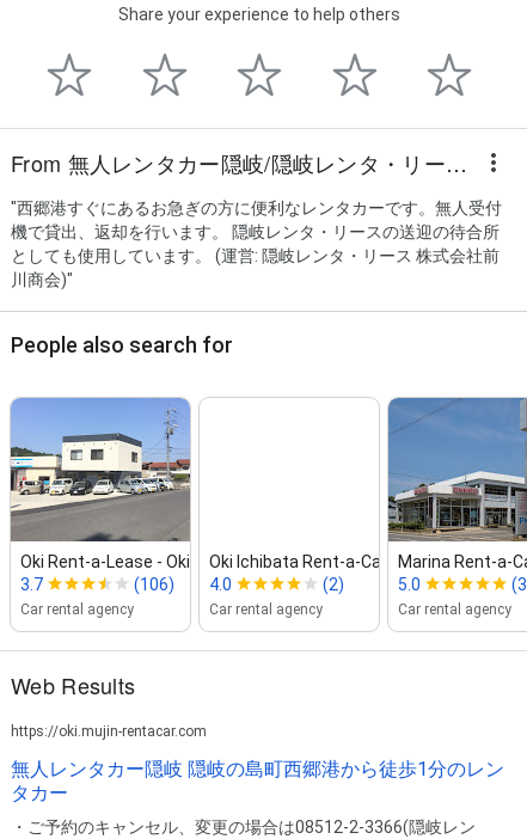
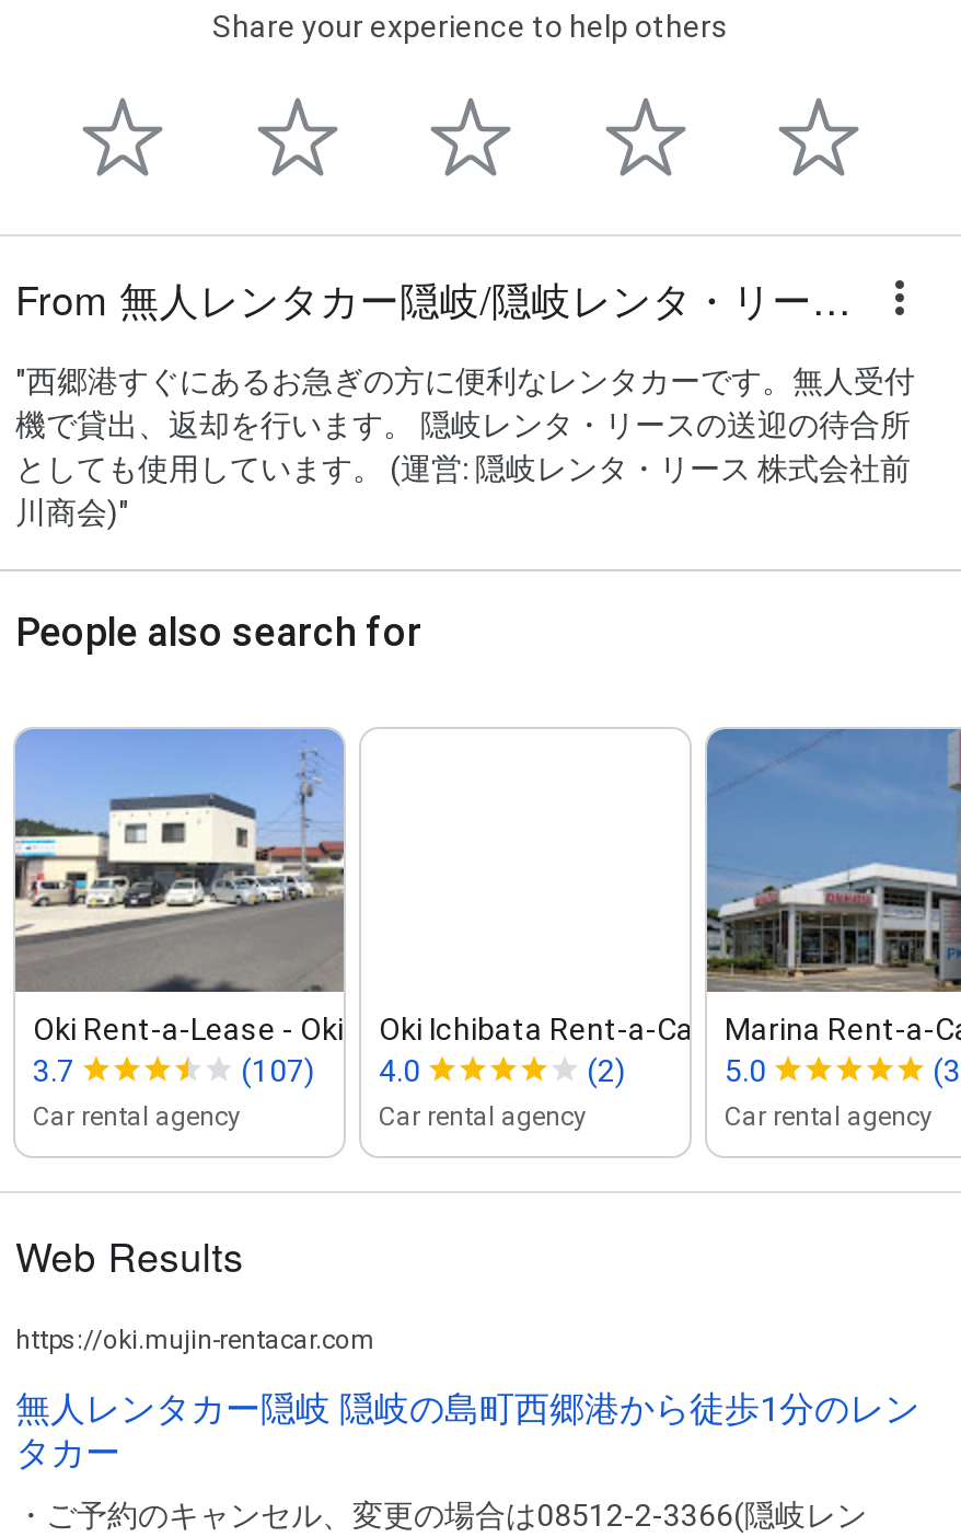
[134,575,232,594] (106) 4.0 -> [241,1052,420,1088] (107) 4.0

